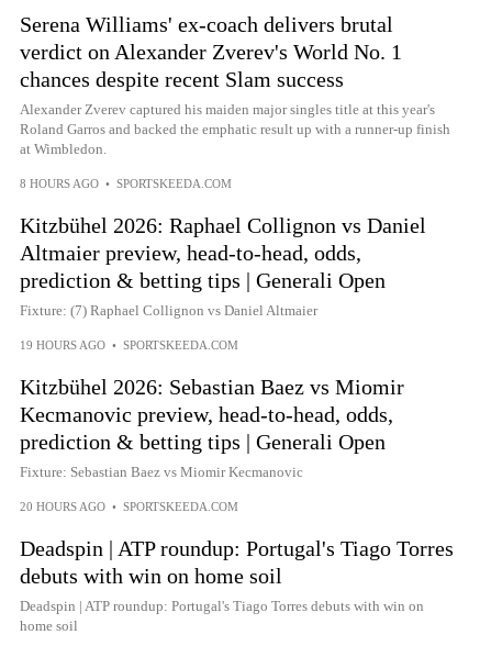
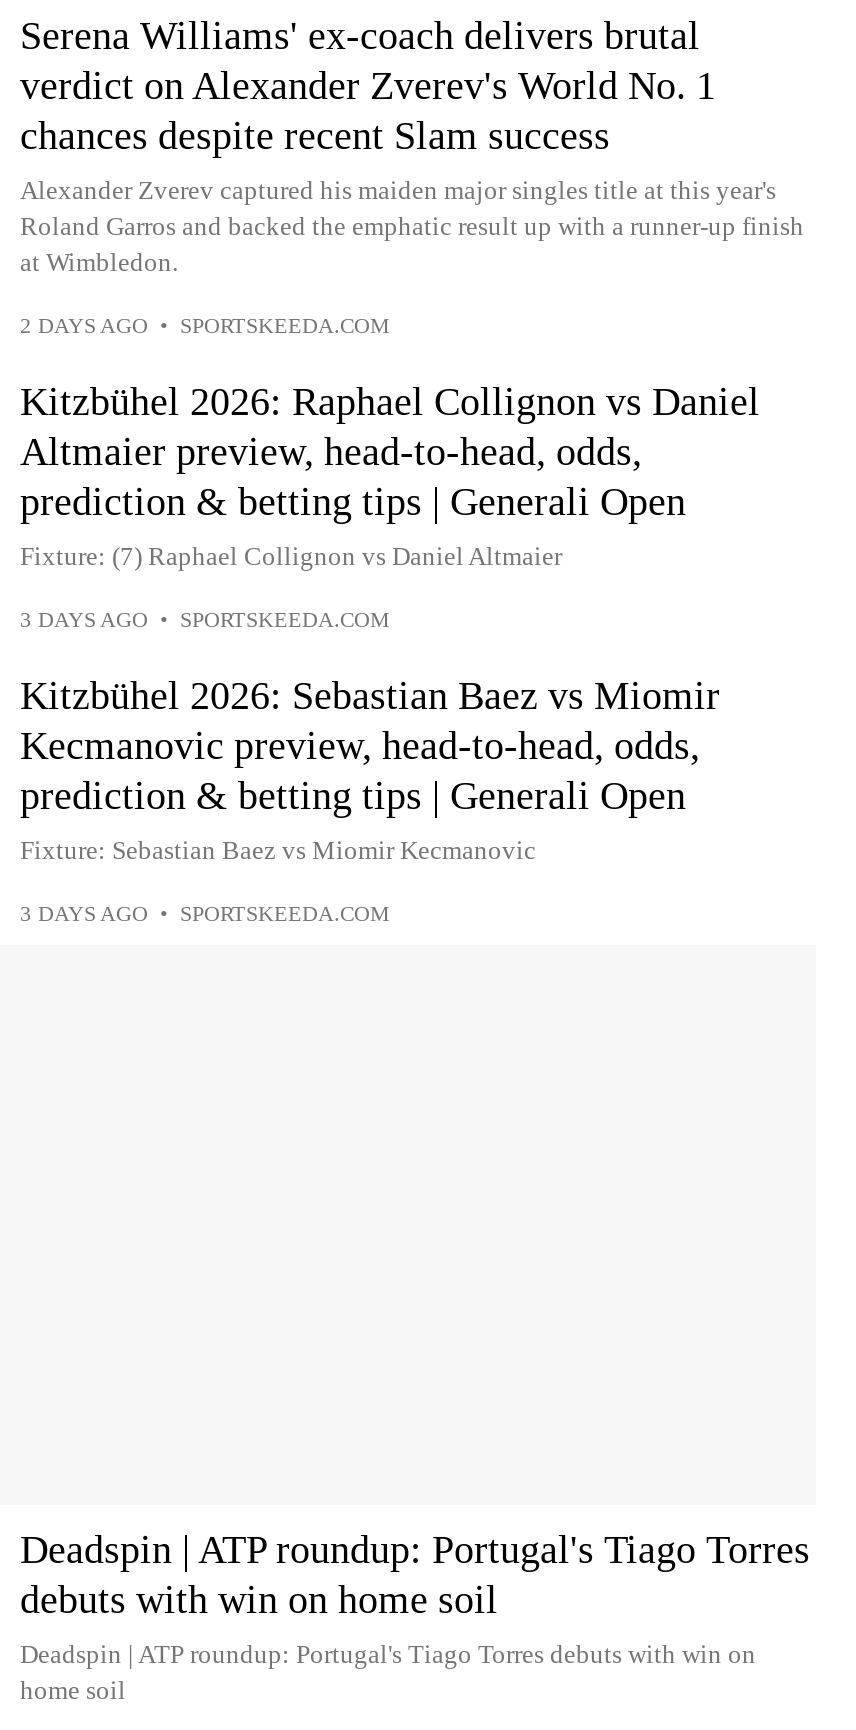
[20,177,232,190] 8 HOURS AGO • SPORTSKEEDA.COM -> [20,313,390,337] 2 DAYS AGO • SPORTSKEEDA.COM
[20,338,238,352] 19 HOURS AGO • SPORTSKEEDA.COM -> [20,607,390,631] 3 DAYS AGO • SPORTSKEEDA.COM
[20,500,238,513] 20 HOURS AGO • SPORTSKEEDA.COM -> [20,901,390,925] 3 DAYS AGO • SPORTSKEEDA.COM

